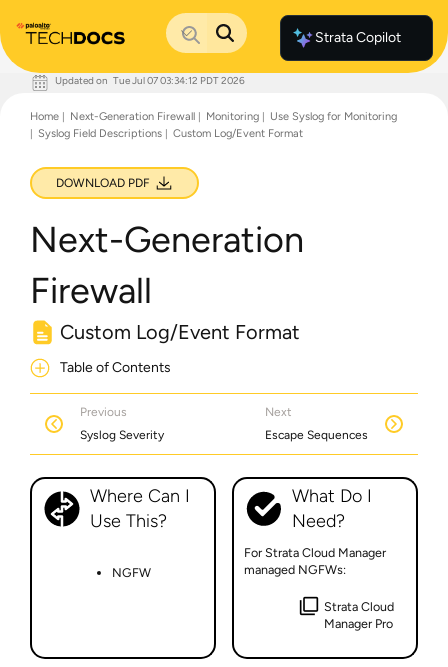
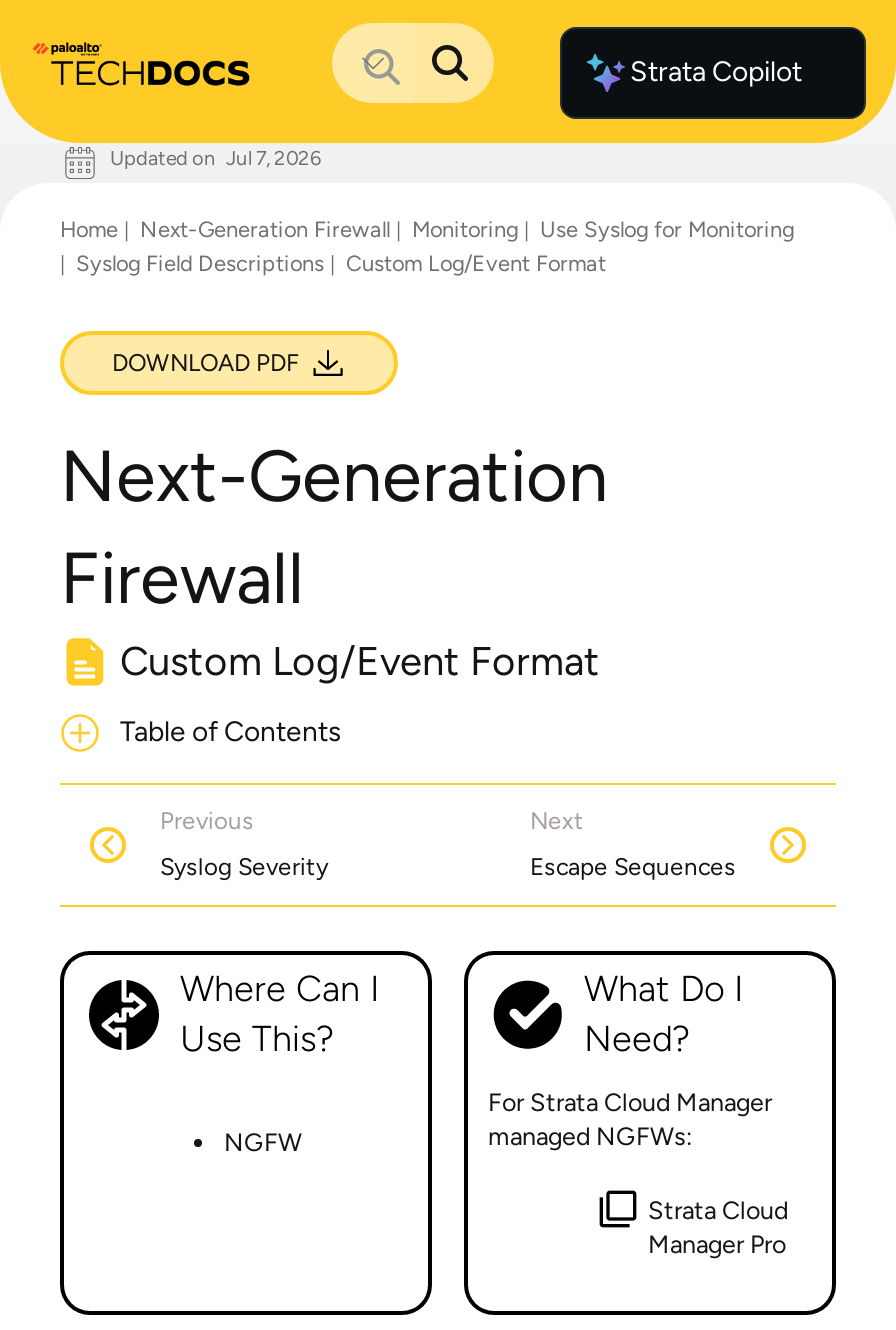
[55,73,245,86] Updated on Tue Jul 07 03:34:12 PDT 2026 -> [110,144,322,170] Updated on Jul 7, 2026

